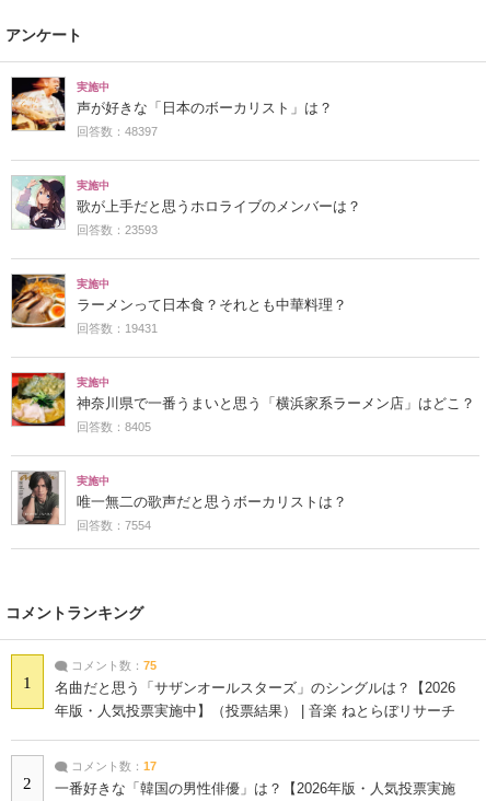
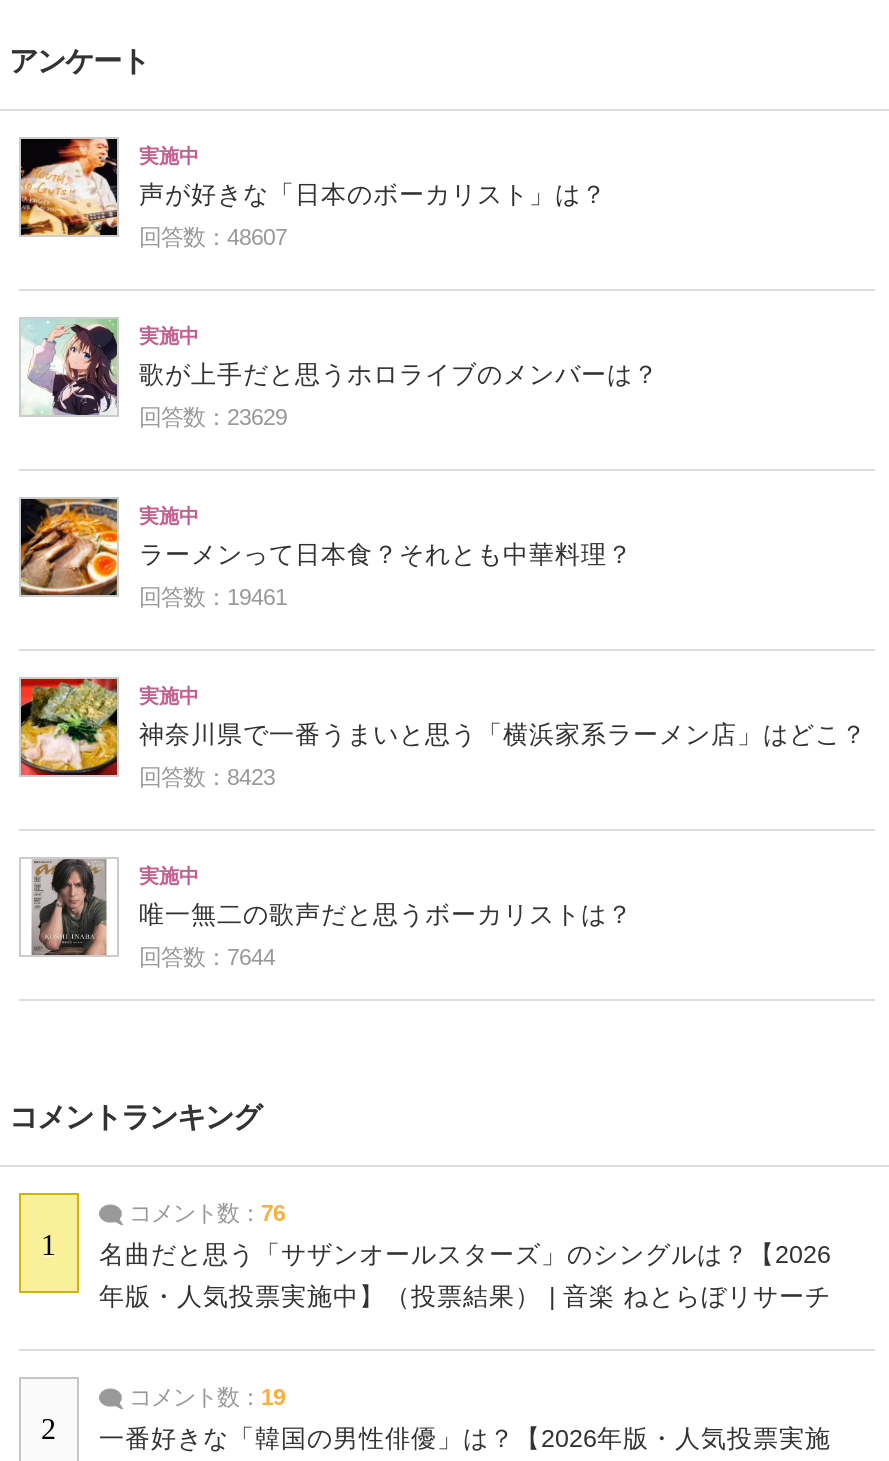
[77,125,158,138] 回答数：48397 -> [139,225,287,249] 回答数：48607
[77,223,158,236] 回答数：23593 -> [139,405,287,429] 回答数：23629
[77,322,158,335] 回答数：19431 -> [139,585,287,609] 回答数：19461
[77,420,151,433] 回答数：8405 -> [139,765,275,789] 回答数：8423
[77,519,151,532] 回答数：7554 -> [139,945,275,969] 回答数：7644
[68,659,157,672] コメント数：75 -> [123,1201,285,1225] コメント数：76
[68,759,157,772] コメント数：17 -> [123,1385,285,1409] コメント数：19

